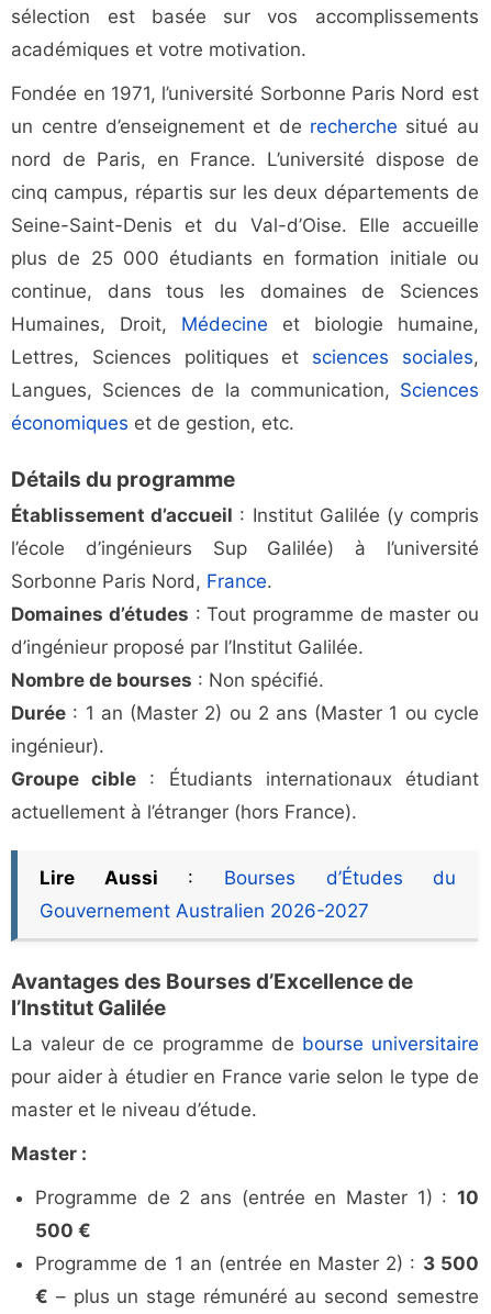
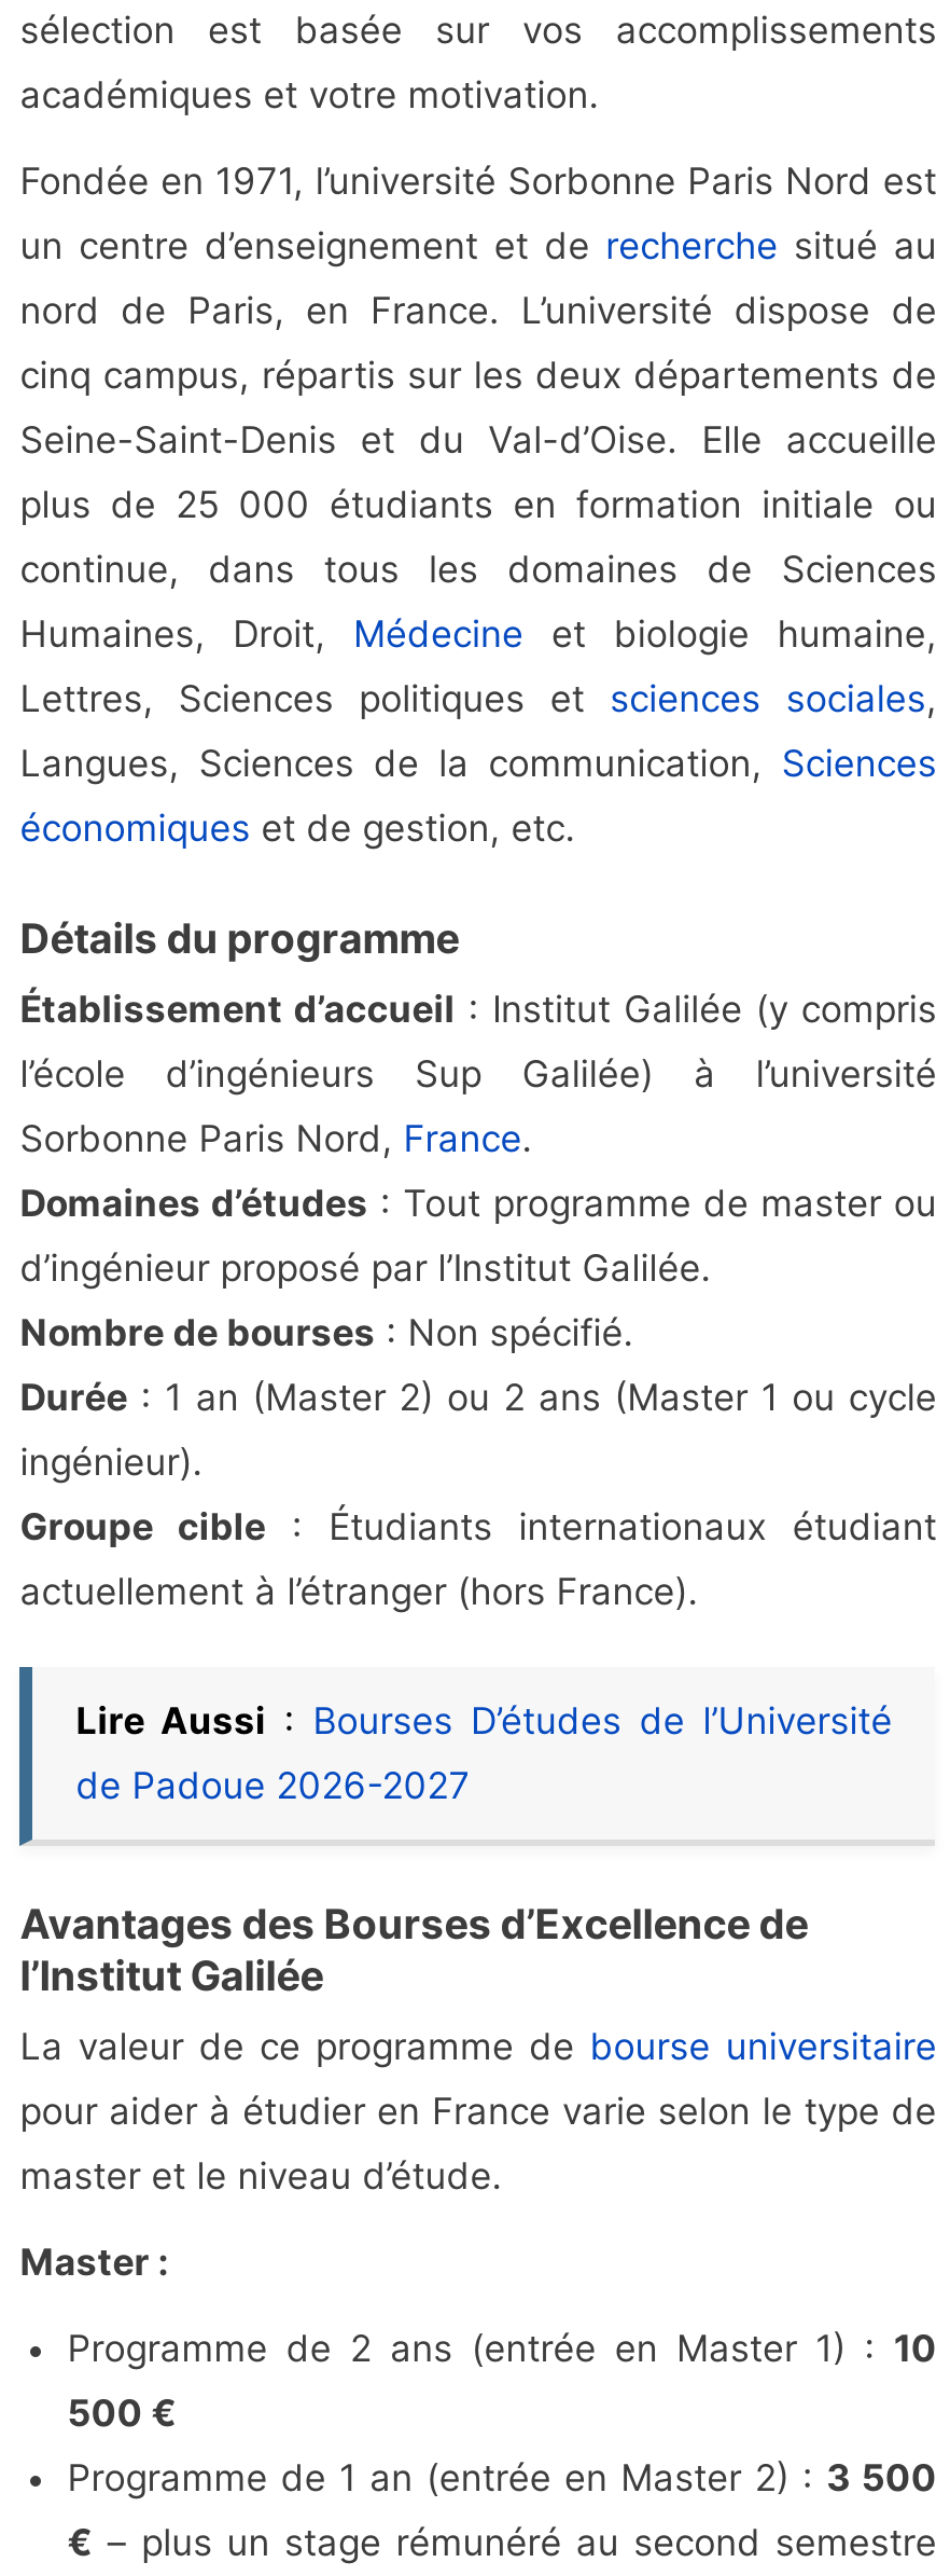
[40,867,456,889] Lire Aussi: Bourses d’Études du -> [76,1700,892,1743] Lire Aussi: Bourses D’études de l’Université
[40,900,369,922] Gouvernement Australien 2026-2027 -> [76,1765,470,1808] de Padoue 2026-2027

